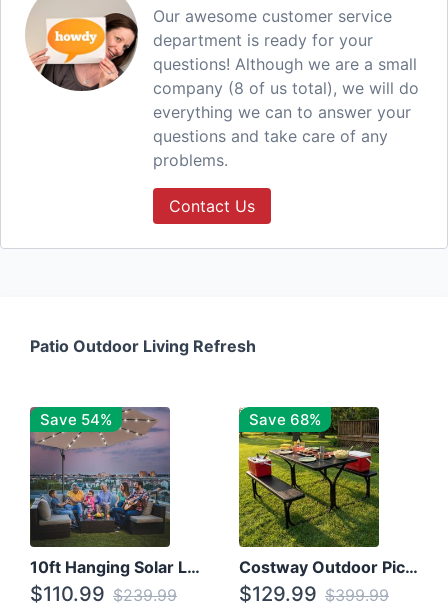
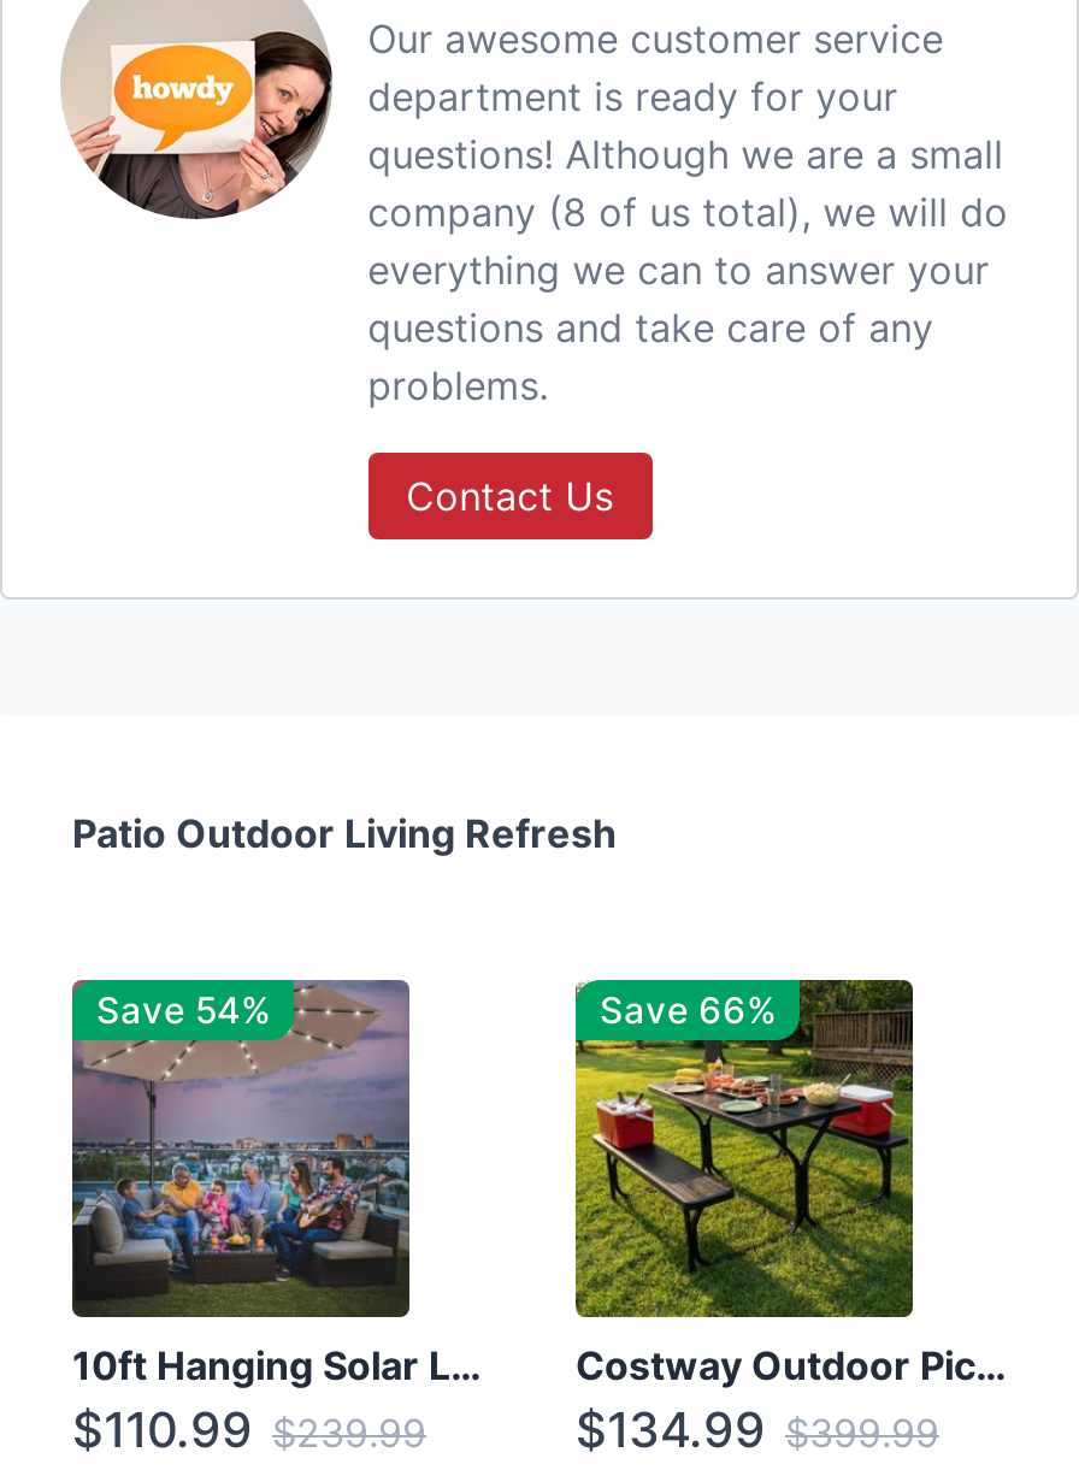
[249,410,321,429] Save 68% -> [600,987,776,1032] Save 66%
[239,582,389,606] $129.99 $399.99 -> [576,1401,939,1458] $134.99 $399.99

